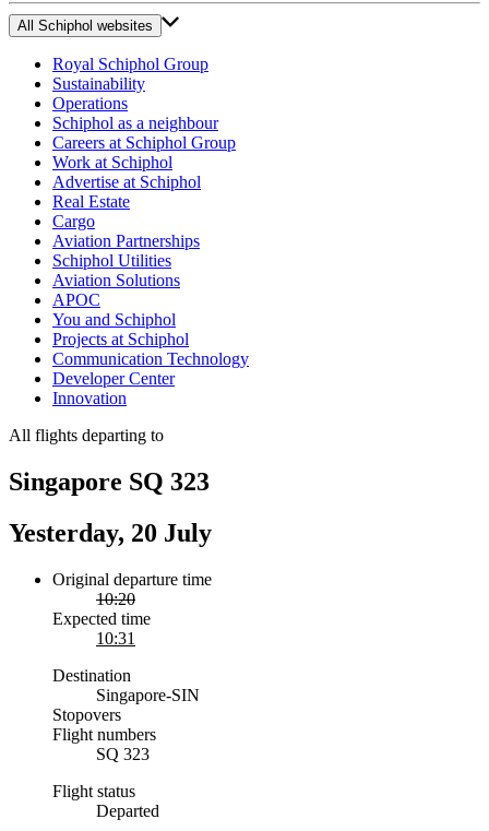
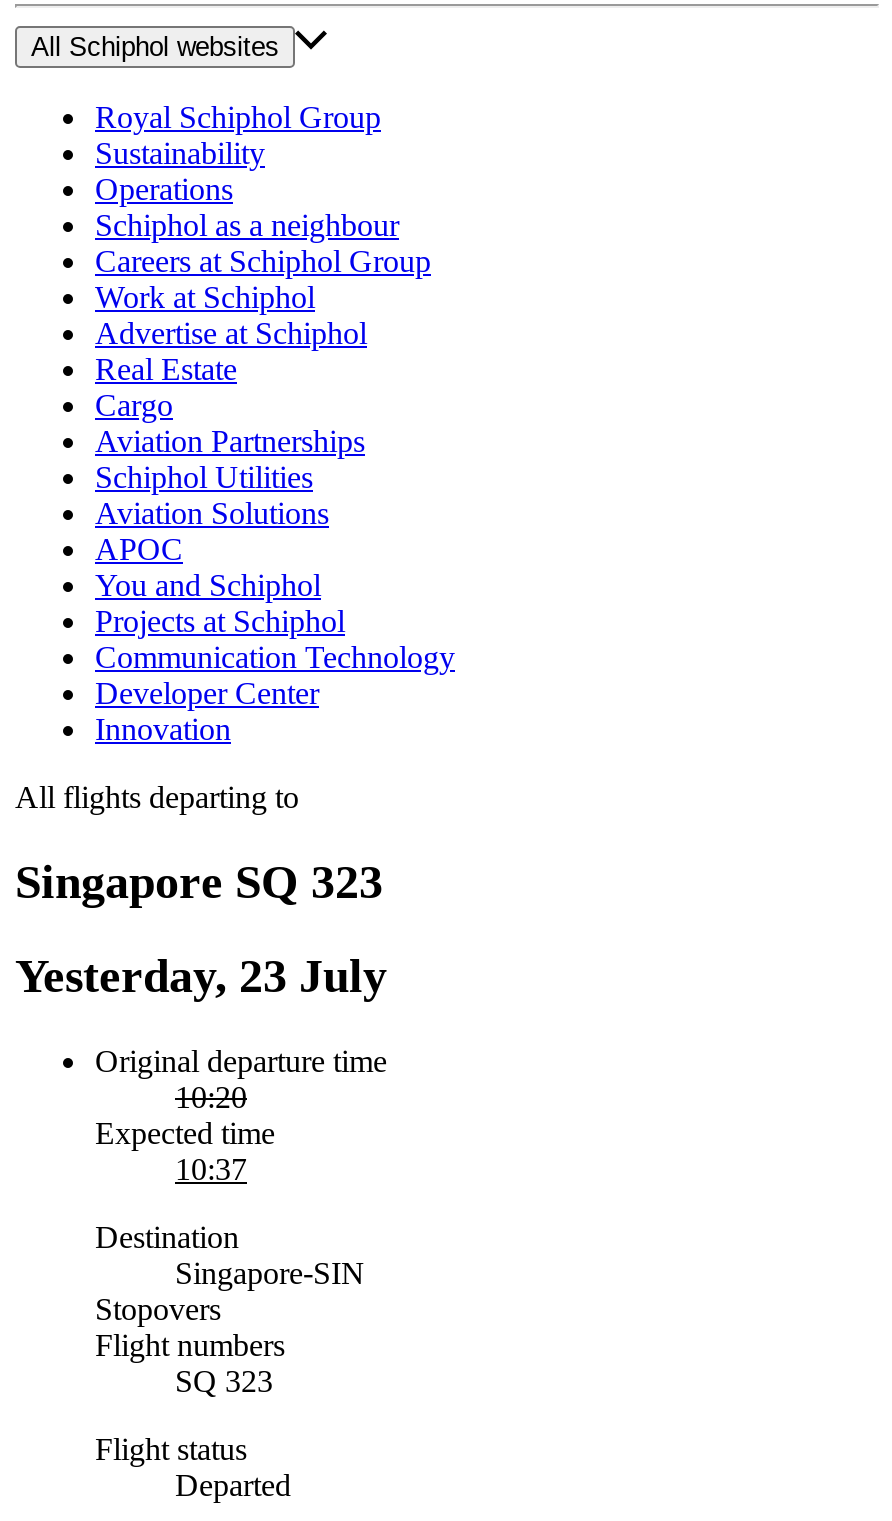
[9,518,212,547] Yesterday, 20 July -> [15,950,387,1002] Yesterday, 23 July
[96,629,135,647] 10:31 -> [175,1151,247,1185] 10:37

